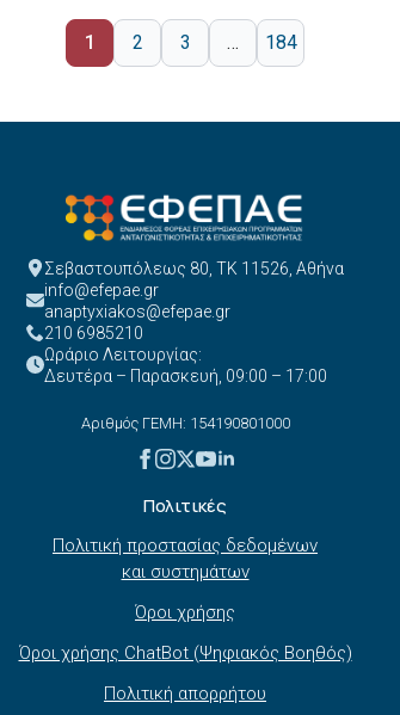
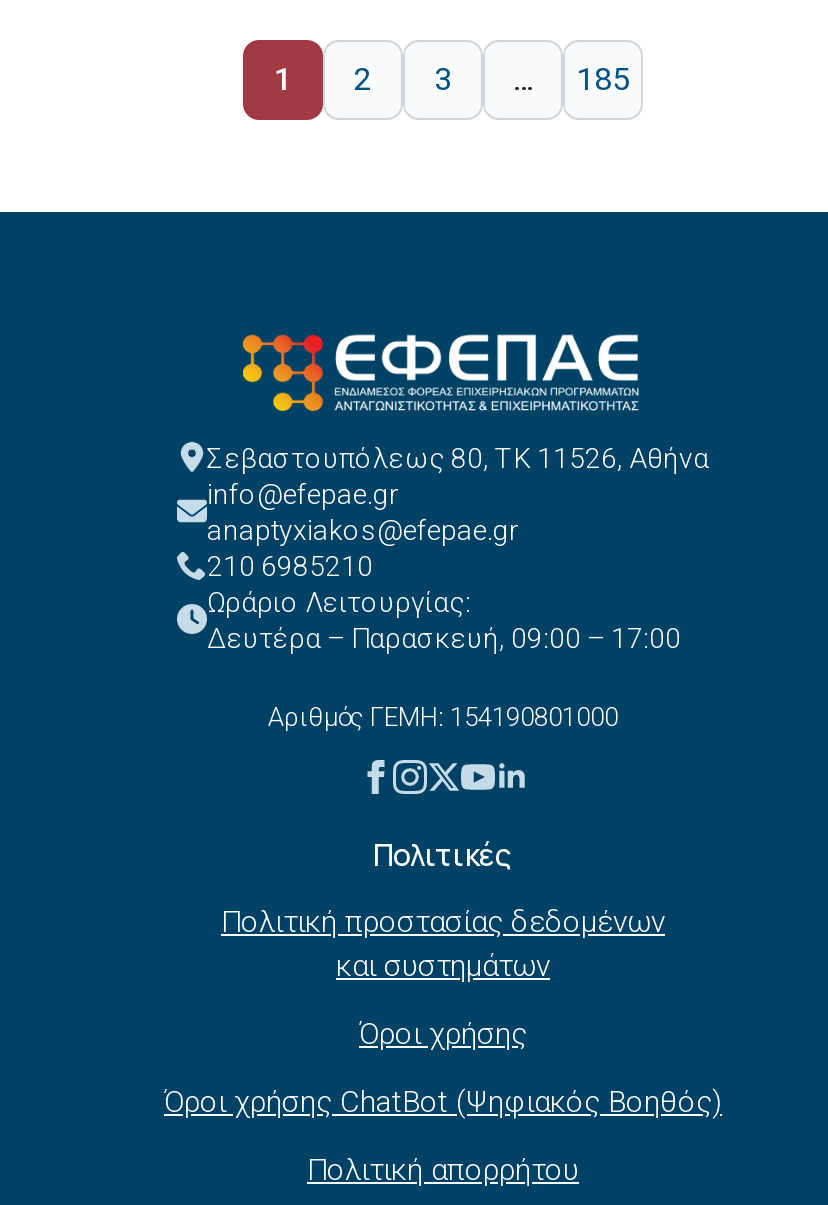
[264,31,297,54] 184 -> [576,60,630,98] 185

